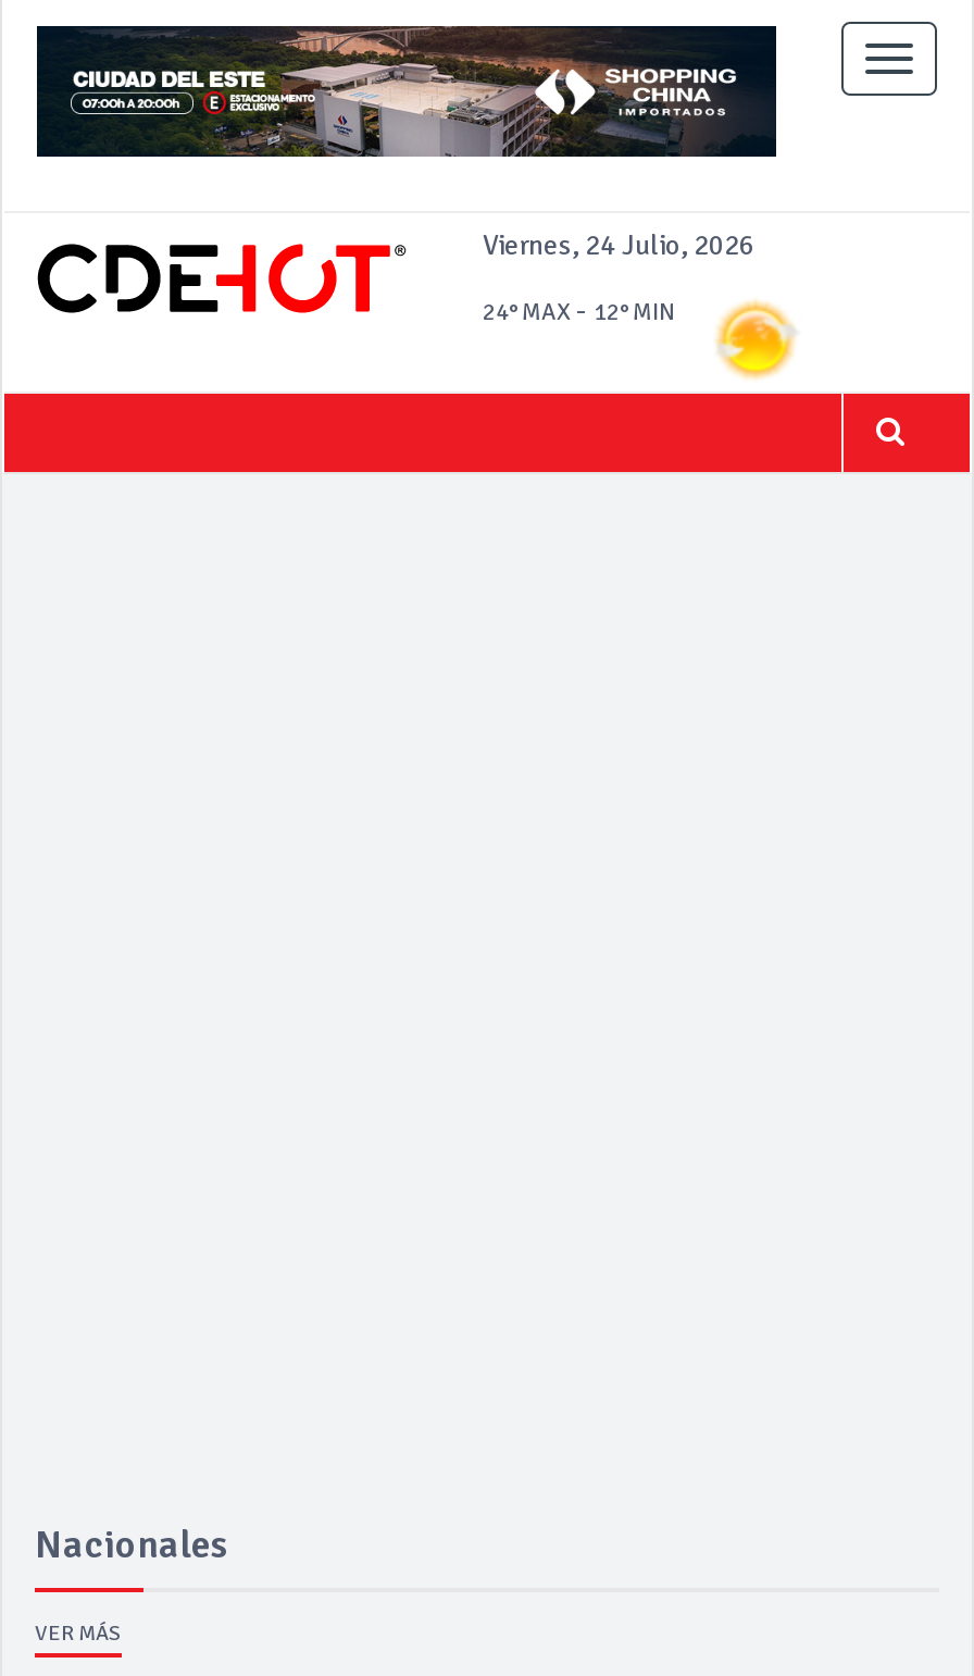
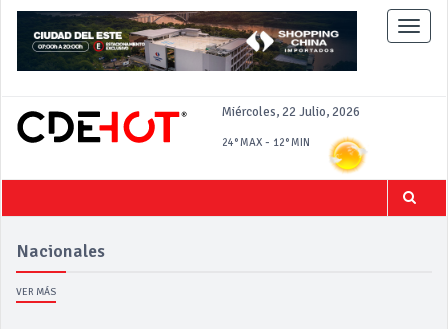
[483,228,754,263] Viernes, 24 Julio, 2026 -> [222,104,360,120] Miércoles, 22 Julio, 2026

